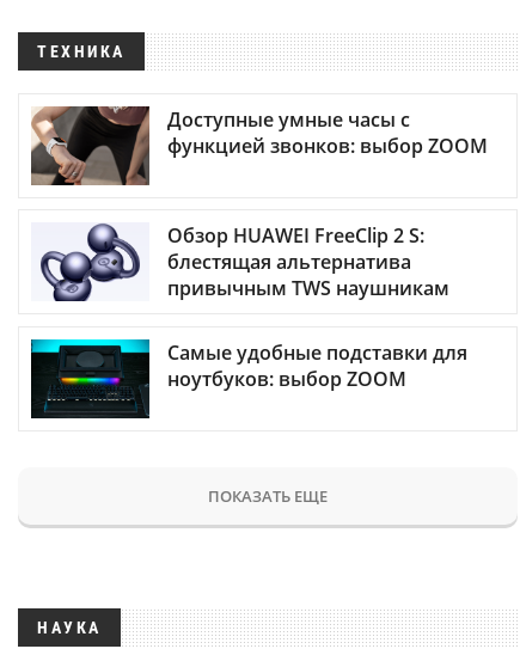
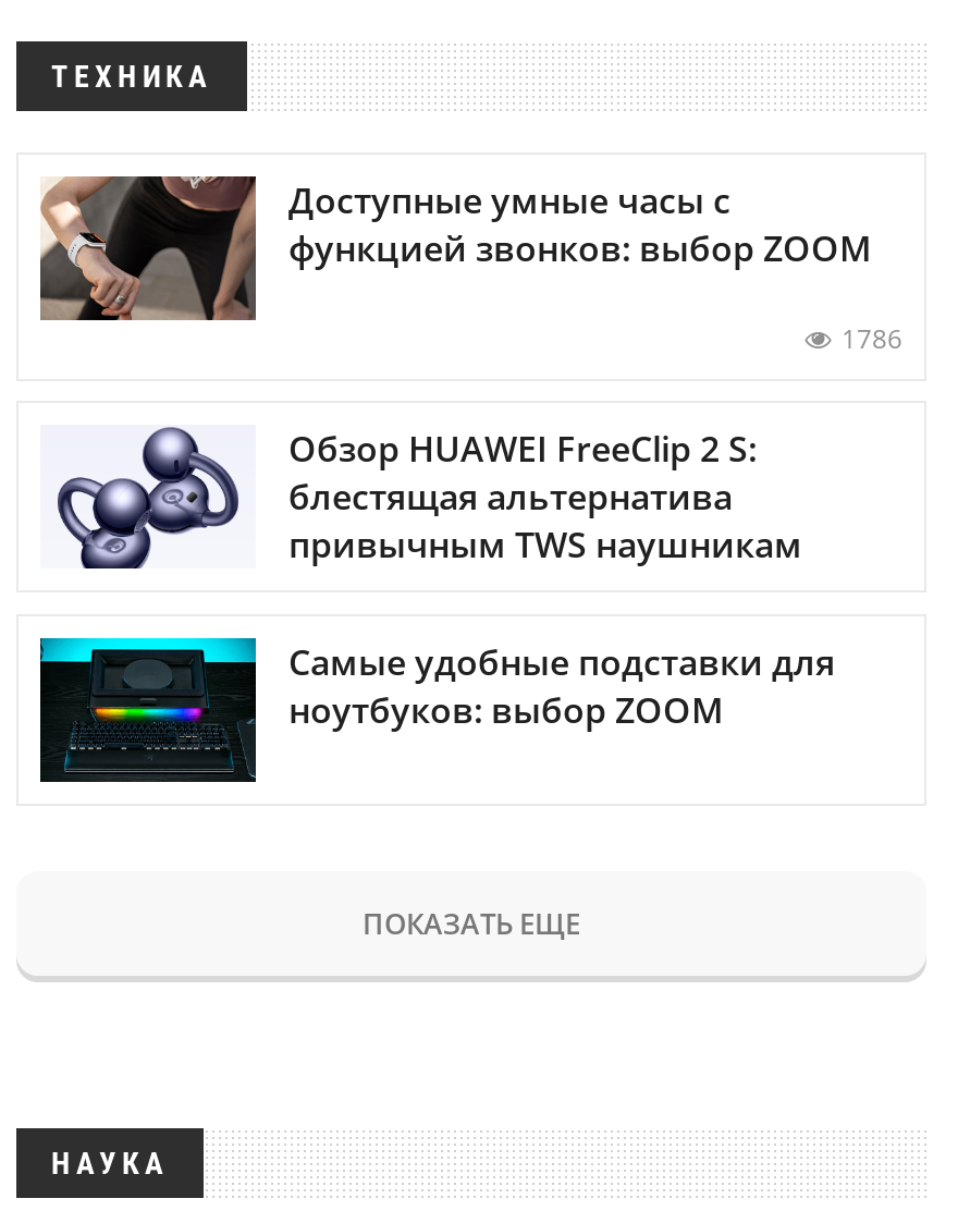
none -> [842,321,902,358] 1786

